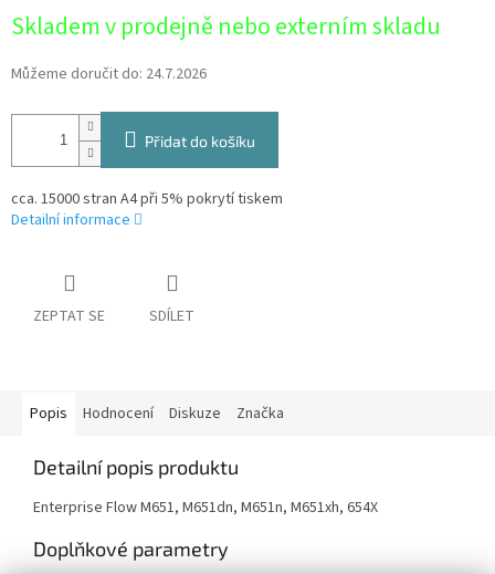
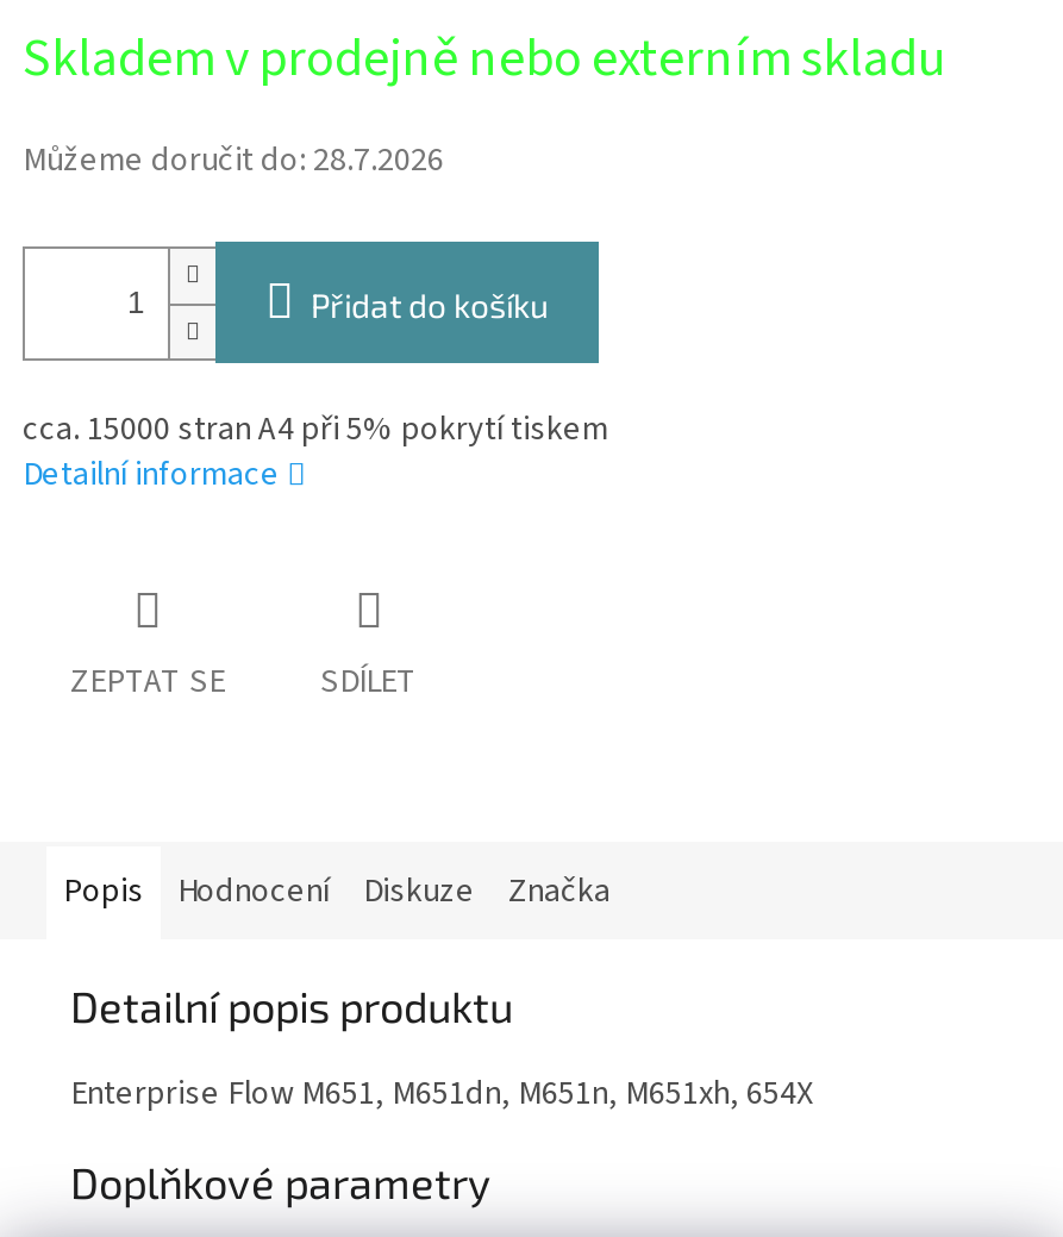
[11,63,207,85] Můžeme doručit do: 24.7.2026 -> [23,138,444,185] Můžeme doručit do: 28.7.2026

